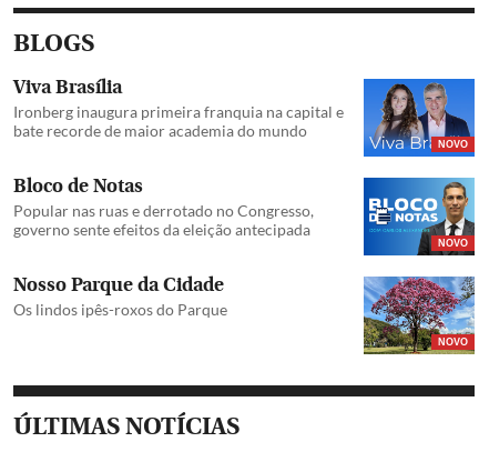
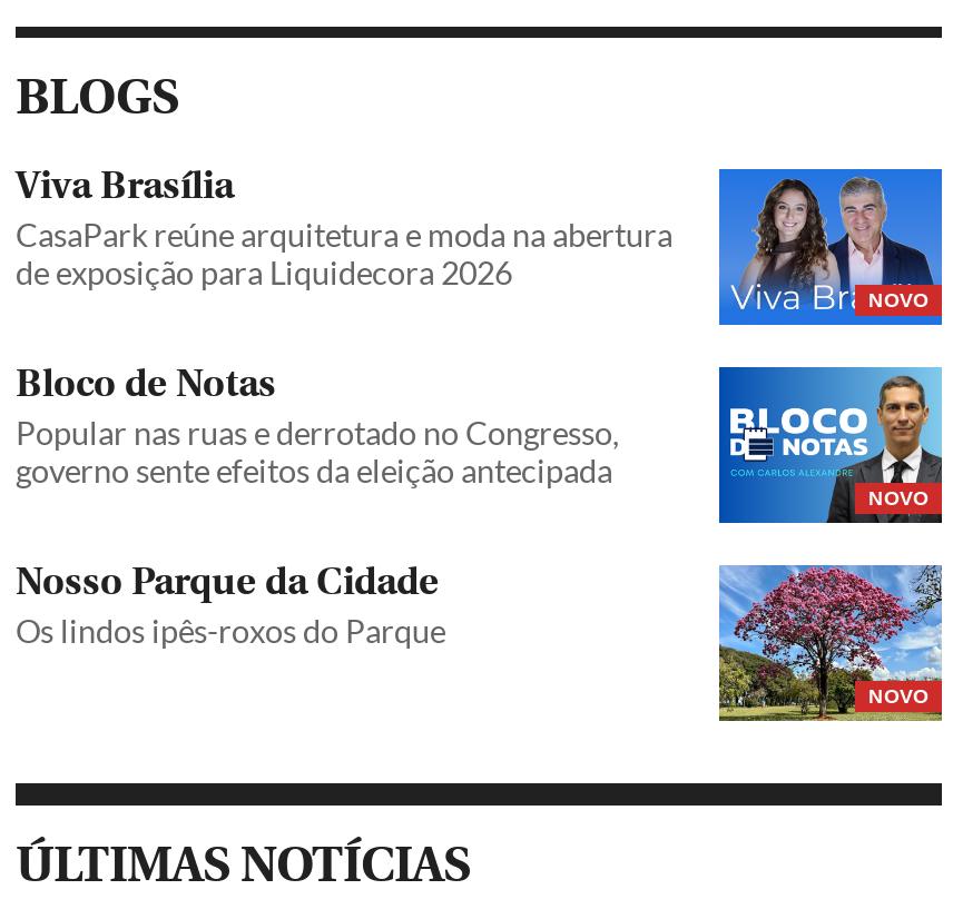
[13,102,344,140] Ironberg inaugura primeira franquia na capital e | bate recorde de maior academia do mundo -> [16,216,672,291] CasaPark reúne arquitetura e moda na abertura | de exposição para Liquidecora 2026

